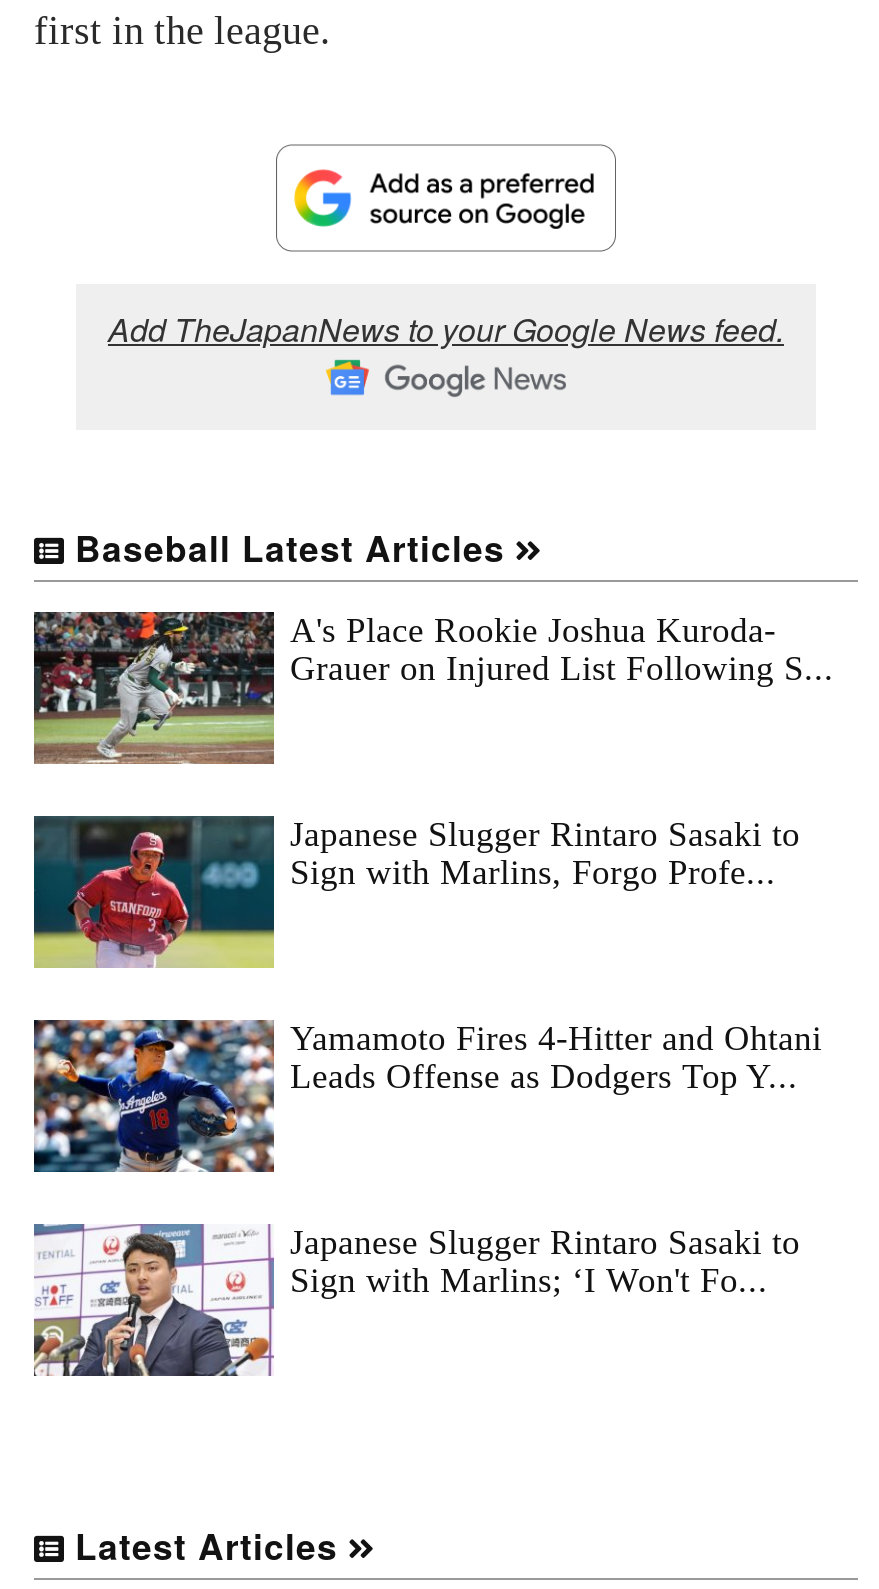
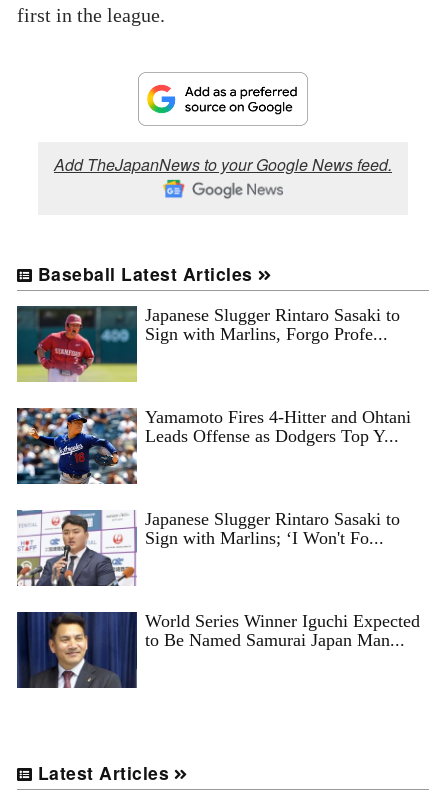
[32,610,834,766] [image] | A's Place Rookie Joshua Kuroda- | Grauer on Injured List Following S... -> none
moved [32,814,822,1300] -> [16,305,411,548]: [image] | Japanese Slugger Rintaro Sasaki to | Sign with Marlins, Forgo Profe... | Yamamoto Fires 4-Hitter and Ohtani | Leads Offense as Dodgers Top Y... | Japanese Slugger Rintaro Sasaki to | Sign with Marlins; ‘I Won't Fo...
moved [30,1220,274,1380] -> [15,508,137,588]: [image]
none -> [16,611,420,689] [image] | World Series Winner Iguchi Expected | to Be Named Samurai Japan Man...

